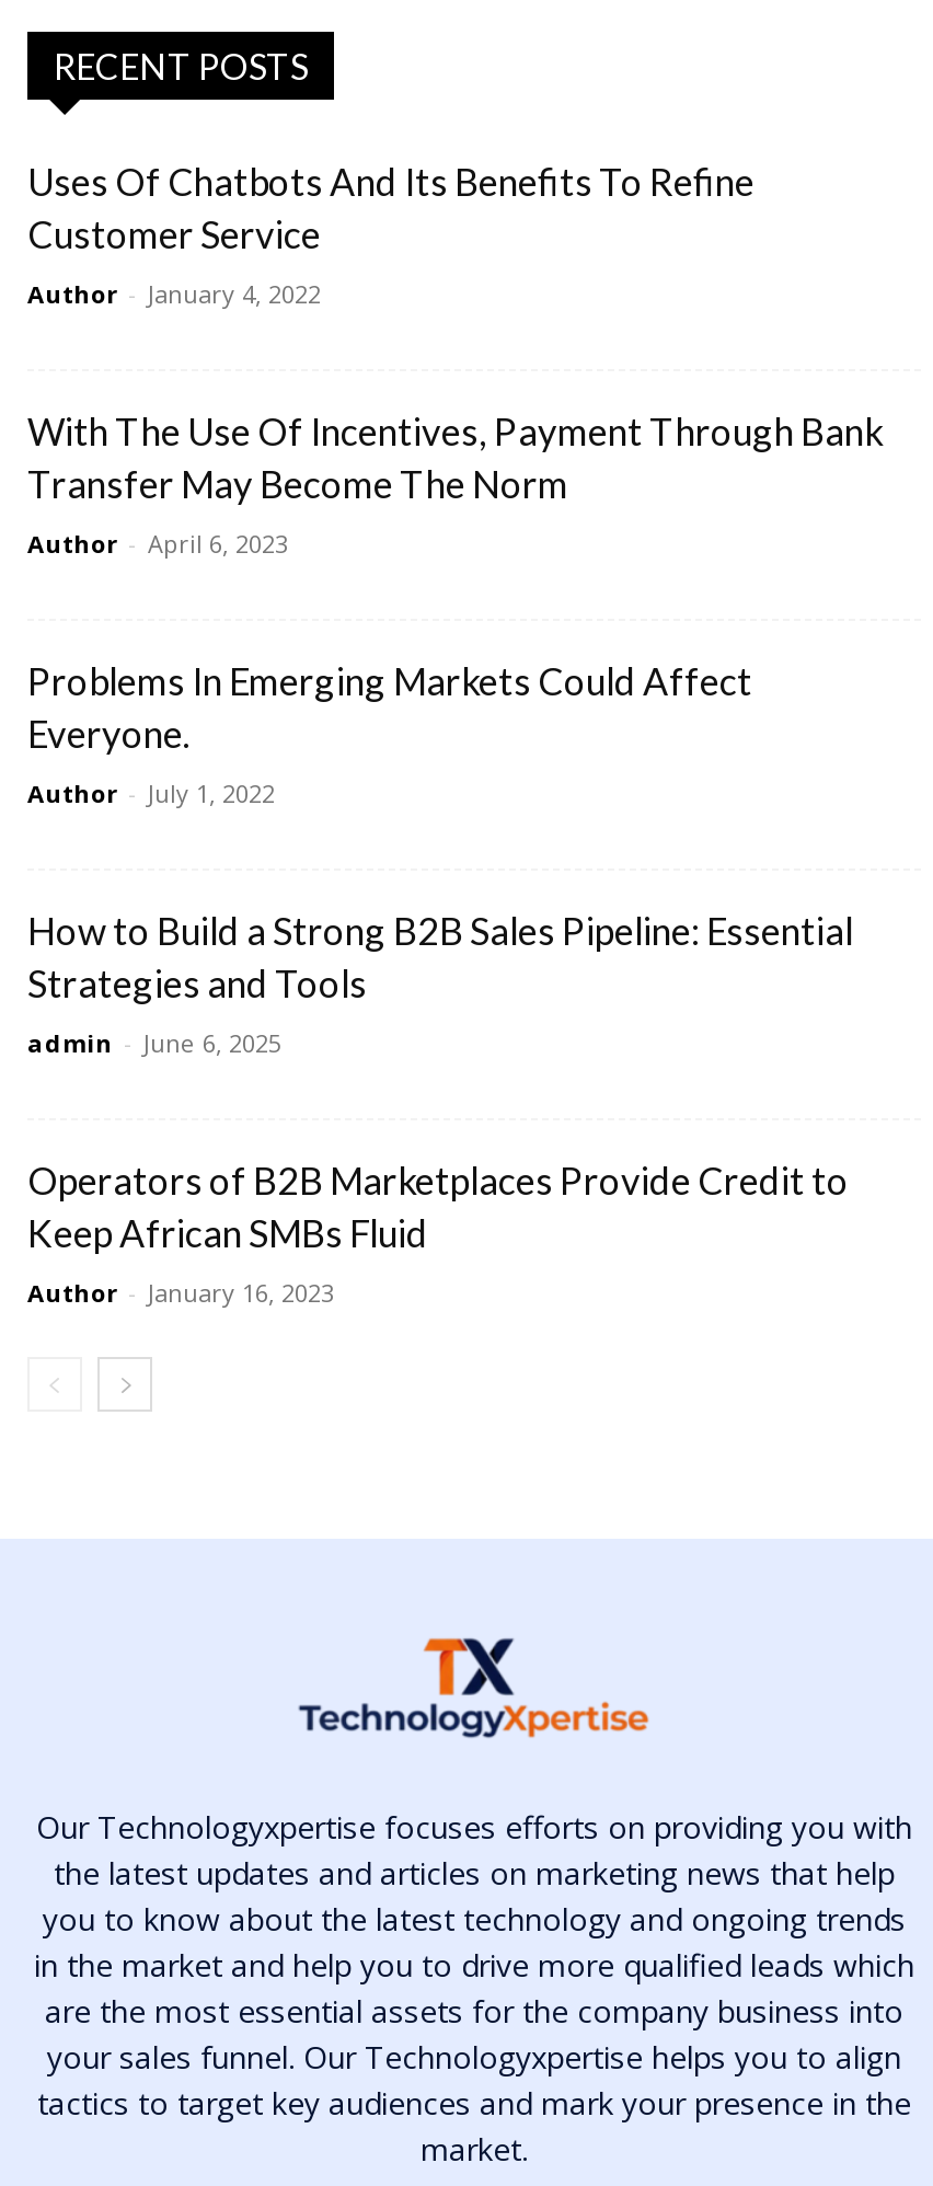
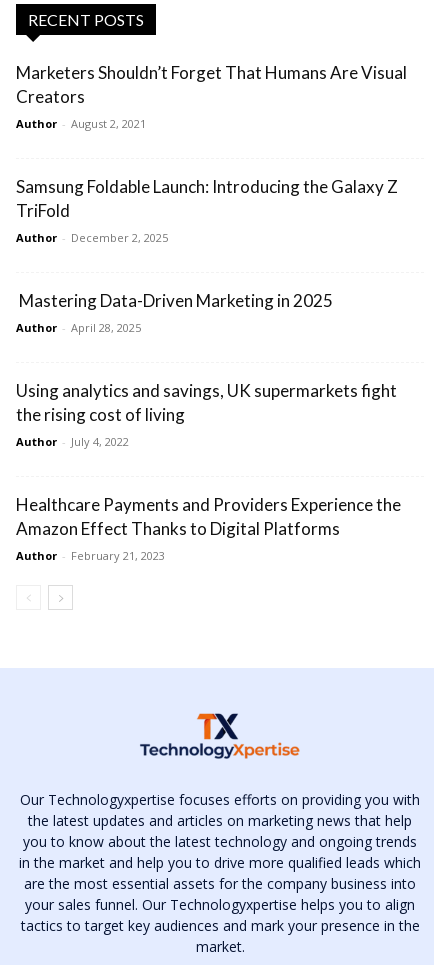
[27,159,755,310] Uses Of Chatbots And Its Benefits To Refine | Customer Service | Author - January 4, 2022 -> [16,62,407,131] Marketers Shouldn’t Forget That Humans Are Visual | Creators | Author - August 2, 2021
[27,408,884,559] With The Use Of Incentives, Payment Through Bank | Transfer May Become The Norm | Author - April 6, 2023 -> [16,176,398,245] Samsung Foldable Launch: Introducing the Galaxy Z | TriFold | Author - December 2, 2025
[27,658,752,809] Problems In Emerging Markets Could Affect | Everyone. | Author - July 1, 2022 -> [16,290,333,335] Mastering Data-Driven Marketing in 2025 | Author - April 28, 2025
[27,908,853,1059] How to Build a Strong B2B Sales Pipeline: Essential | Strategies and Tools | admin - June 6, 2025 -> [16,380,397,449] Using analytics and savings, UK supermarkets fight | the rising cost of living | Author - July 4, 2022
[27,1157,849,1309] Operators of B2B Marketplaces Provide Credit to | Keep African SMBs Fluid | Author - January 16, 2023 -> [16,494,401,563] Healthcare Payments and Providers Experience the | Amazon Effect Thanks to Digital Platforms | Author - February 21, 2023

